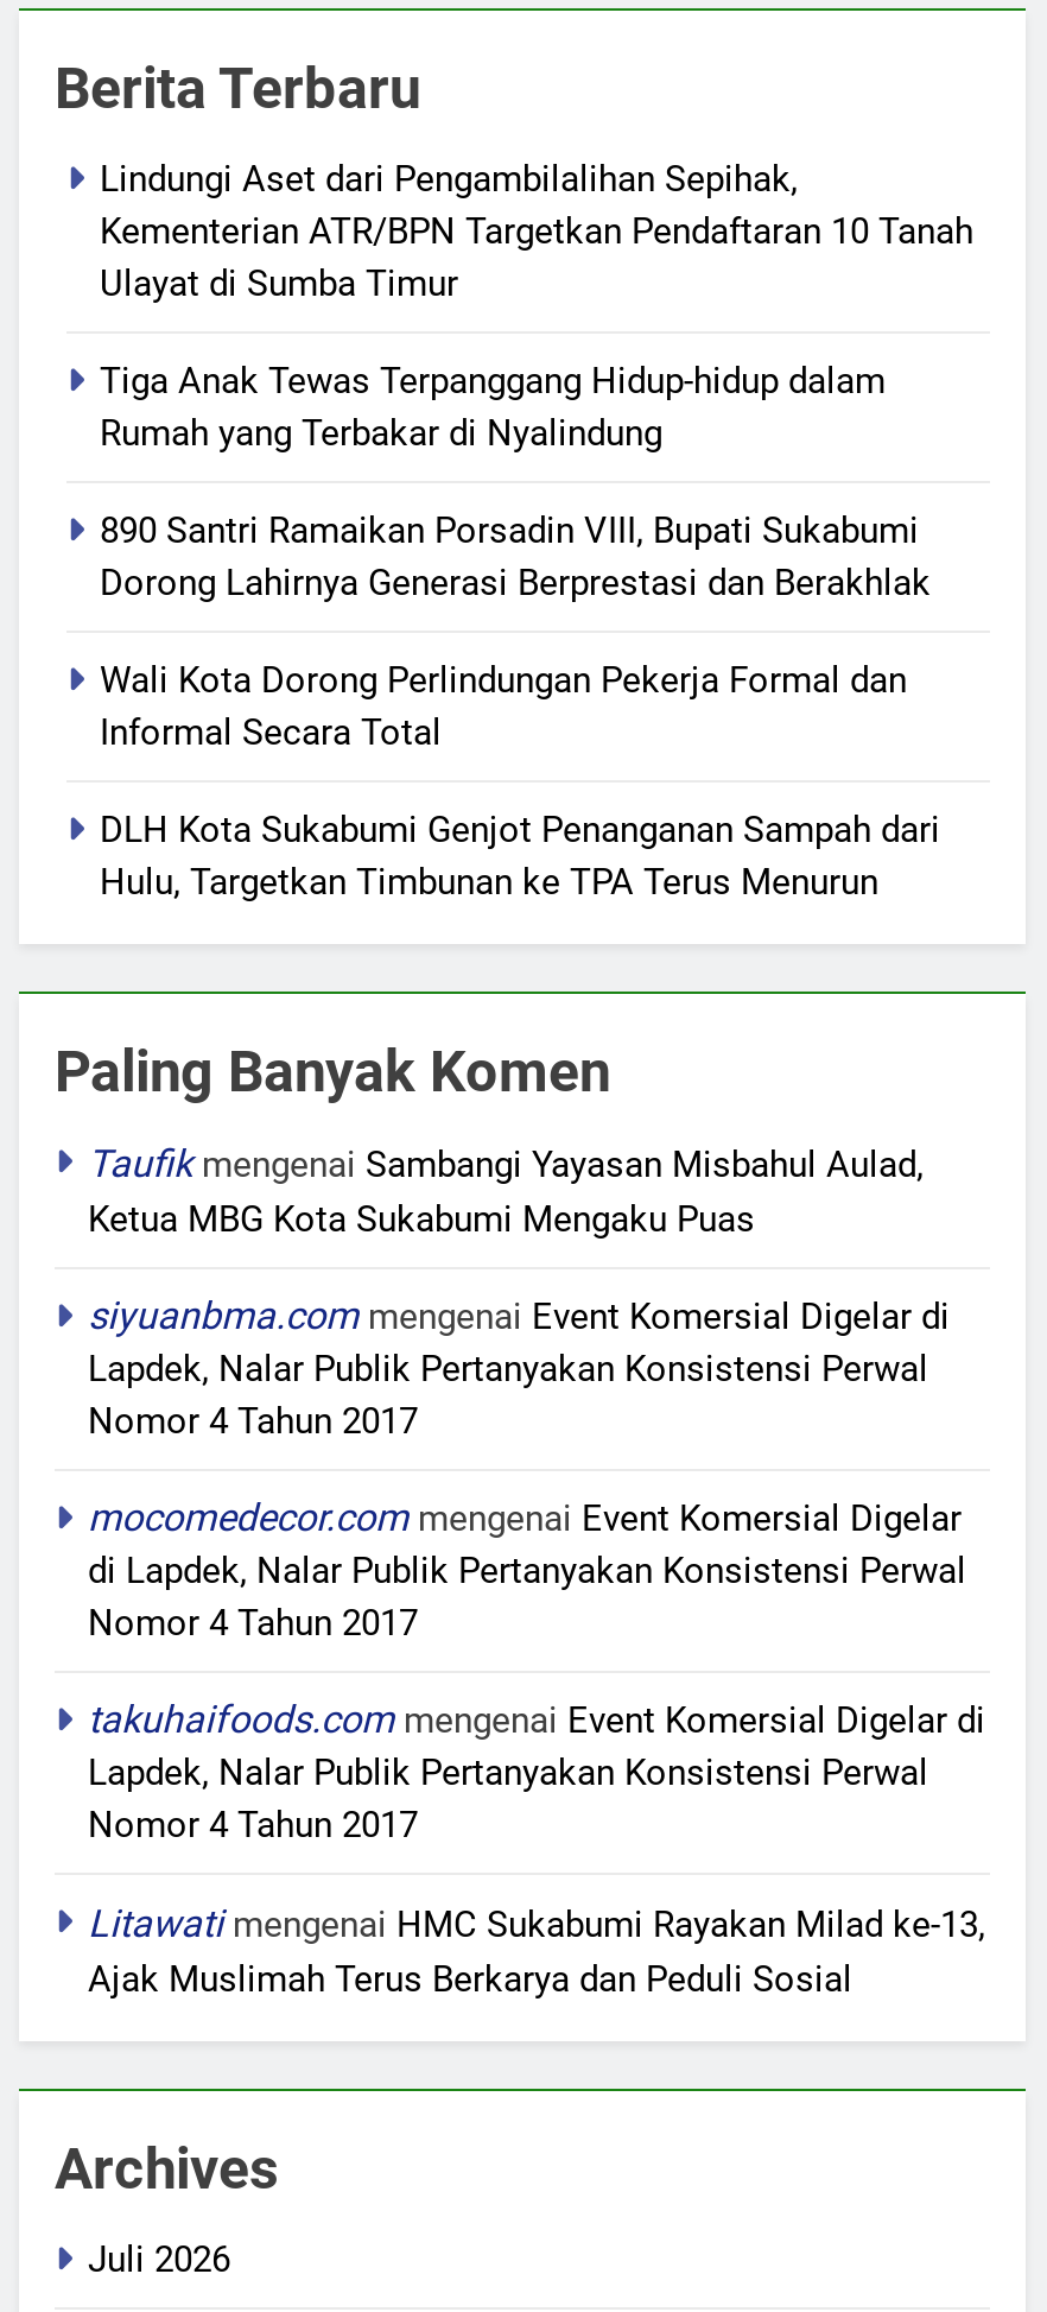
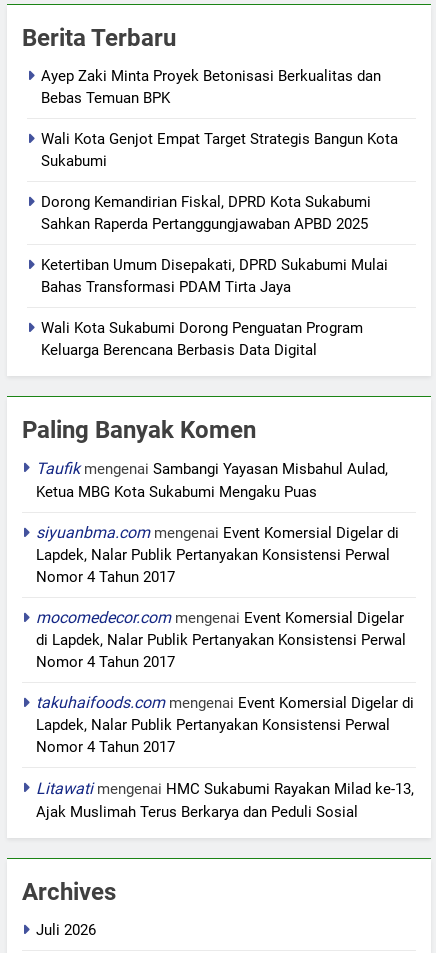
[100,157,973,305] Lindungi Aset dari Pengambilalihan Sepihak, | Kementerian ATR/BPN Targetkan Pendaftaran 10 Tanah | Ulayat di Sumba Timur -> [41,67,381,107] Ayep Zaki Minta Proyek Betonisasi Berkualitas dan | Bebas Temuan BPK
[100,359,886,454] Tiga Anak Tewas Terpanggang Hidup-hidup dalam | Rumah yang Terbakar di Nyalindung -> [41,130,398,170] Wali Kota Genjot Empat Target Strategis Bangun Kota | Sukabumi
[100,509,931,604] 890 Santri Ramaikan Porsadin VIII, Bupati Sukabumi | Dorong Lahirnya Generasi Berprestasi dan Berakhlak -> [41,193,371,233] Dorong Kemandirian Fiskal, DPRD Kota Sukabumi | Sahkan Raperda Pertanggungjawaban APBD 2025
[100,659,907,754] Wali Kota Dorong Perlindungan Pekerja Formal dan | Informal Secara Total -> [41,256,388,296] Ketertiban Umum Disepakati, DPRD Sukabumi Mulai | Bahas Transformasi PDAM Tirta Jaya
[100,808,940,903] DLH Kota Sukabumi Genjot Penanganan Sampah dari | Hulu, Targetkan Timbunan ke TPA Terus Menurun -> [41,319,363,359] Wali Kota Sukabumi Dorong Penguatan Program | Keluarga Berencana Berbasis Data Digital

